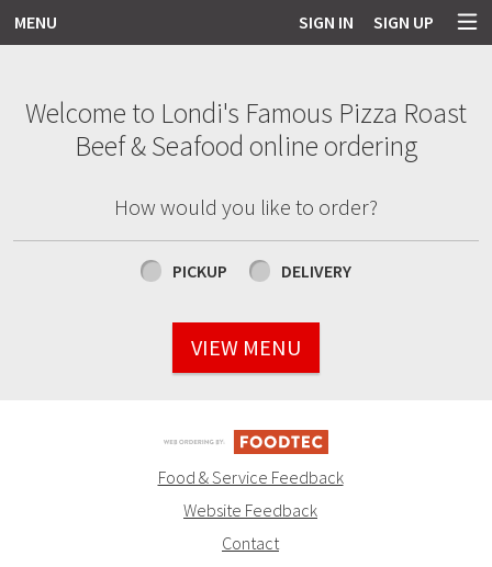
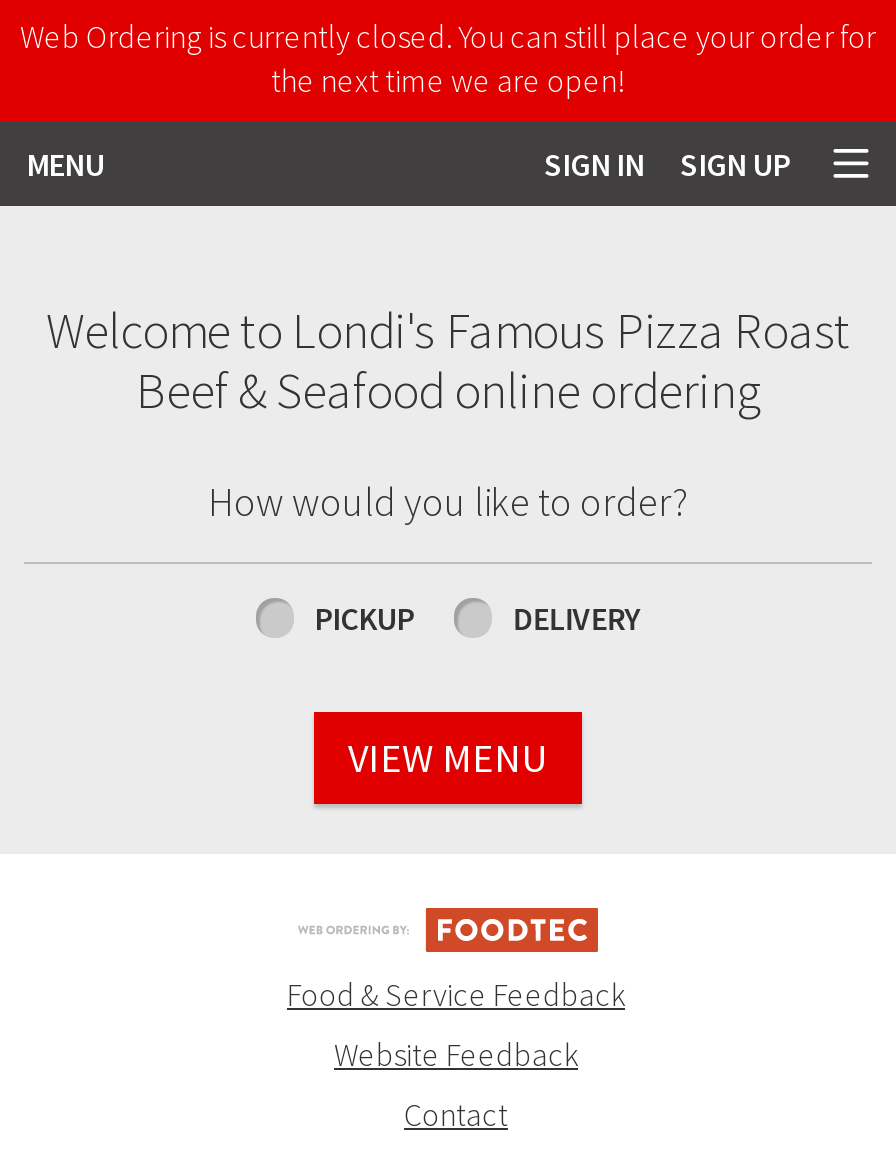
none -> [20,16,876,100] Web Ordering is currently closed. You can still place your order for | the next time we are open!

